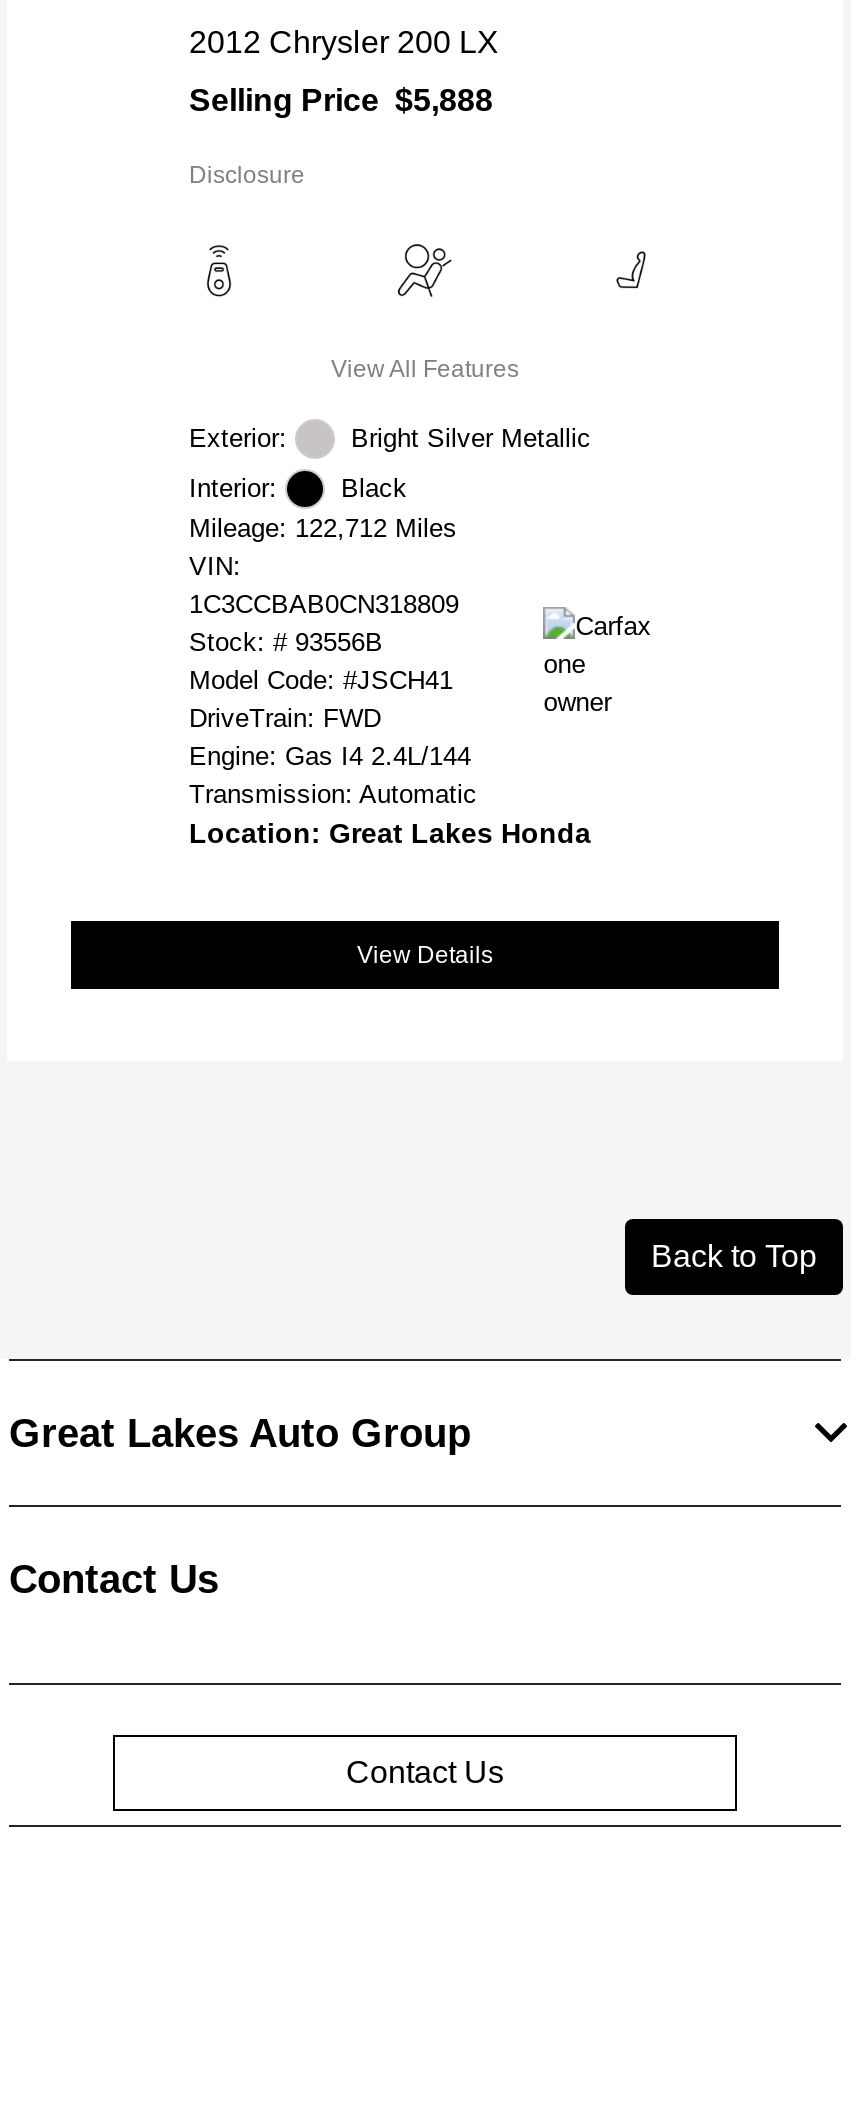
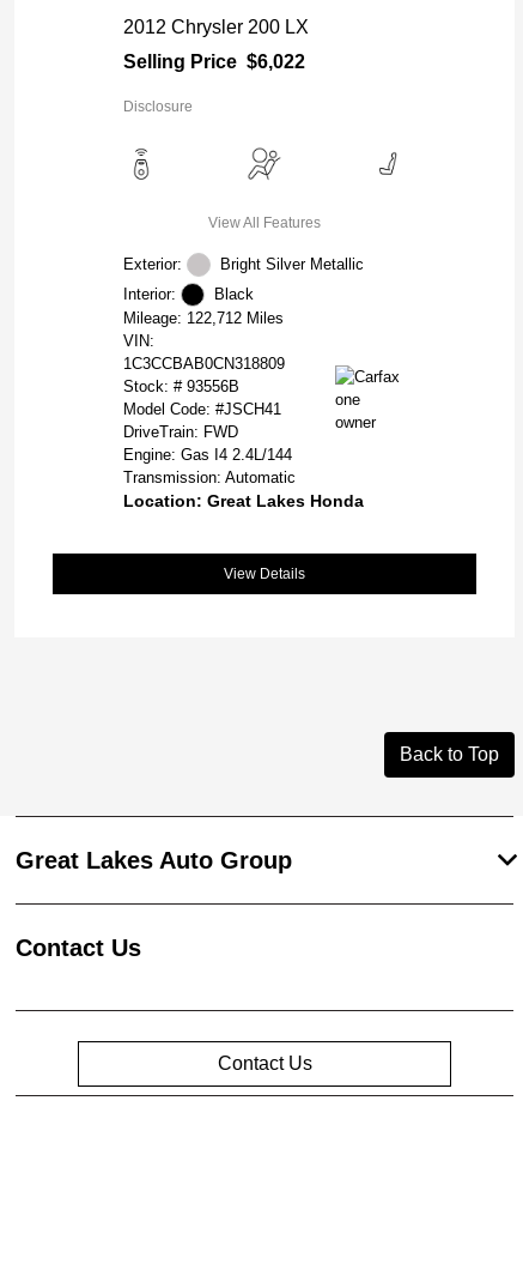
[189,83,493,117] Selling Price $5,888 -> [123,52,305,72] Selling Price $6,022

